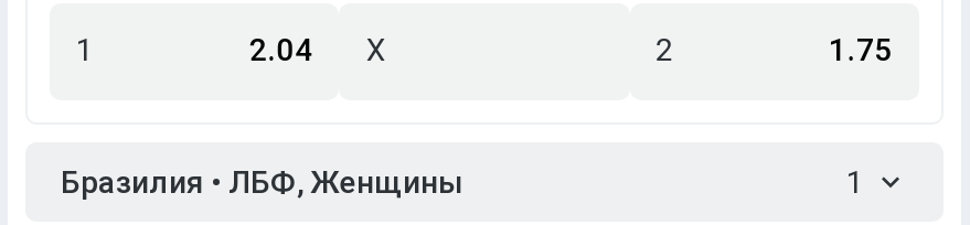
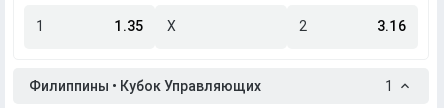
[249,32,386,67] 2.04 X -> [114,18,177,34] 1.35 X
[829,32,893,67] 1.75 -> [377,18,406,34] 3.16
[61,164,462,200] Бразилия • ЛБФ, Женщины -> [29,78,261,94] Филиппины • Кубок Управляющих

